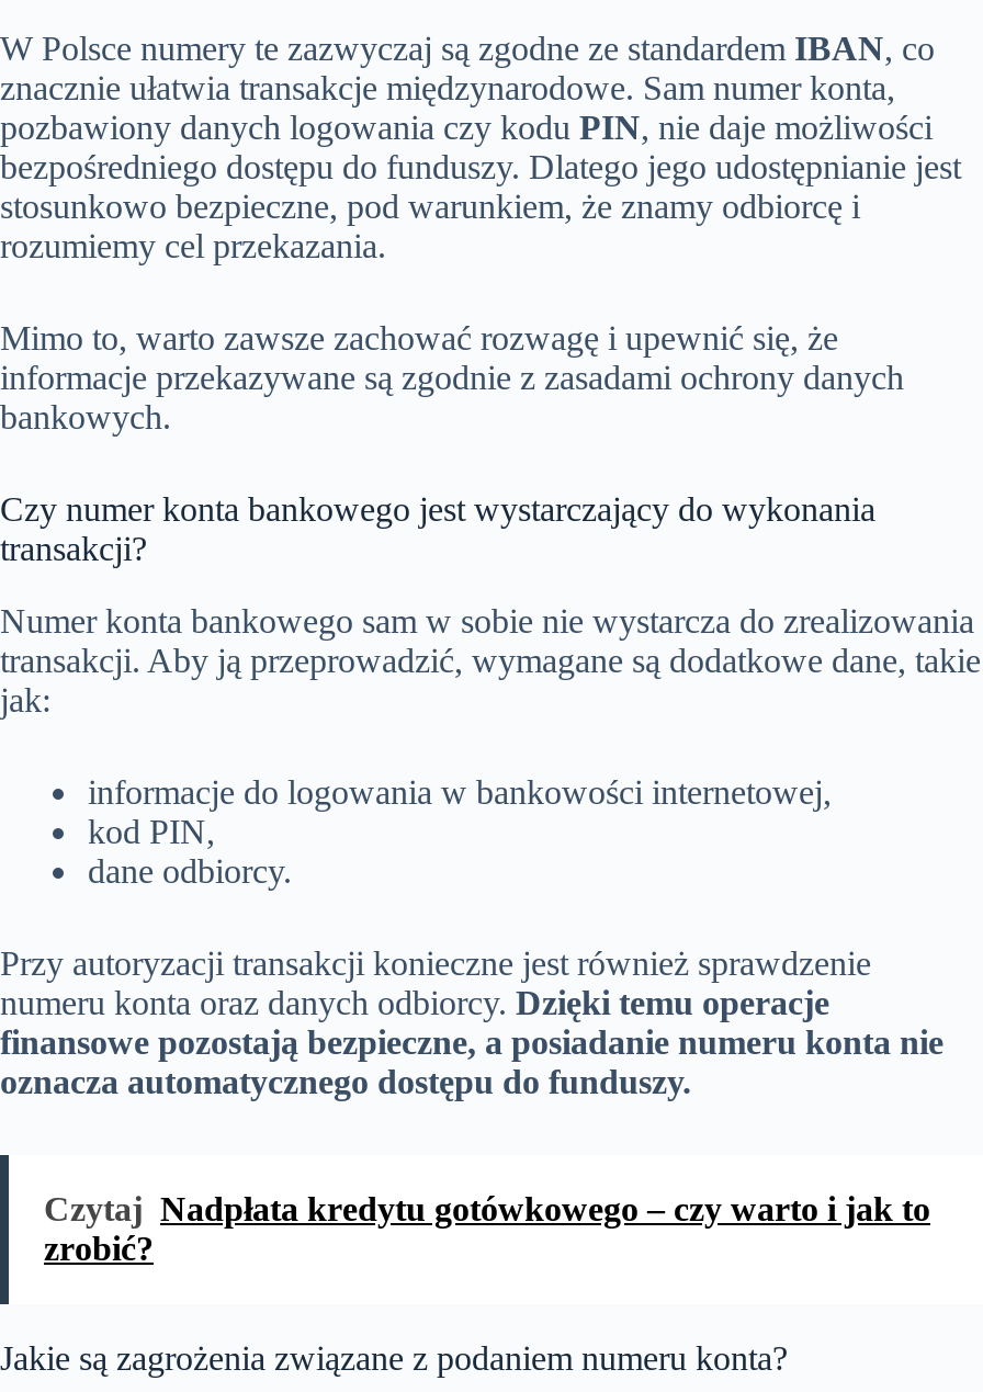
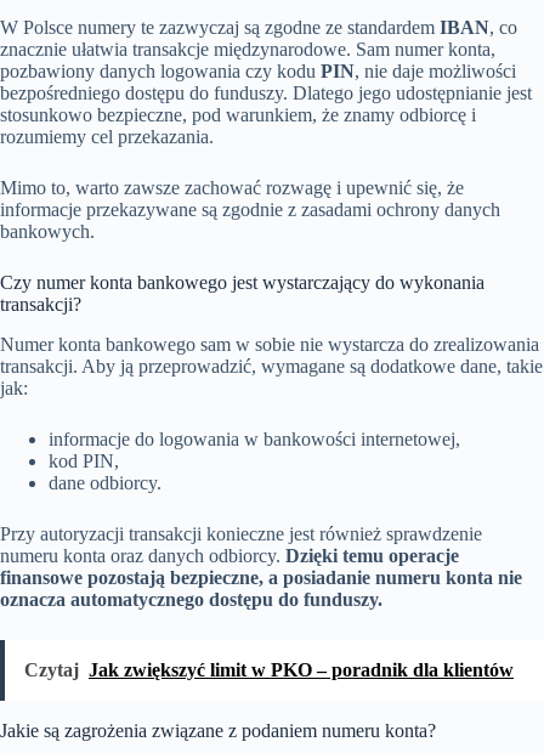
[44,1189,930,1266] Czytaj Nadpłata kredytu gotówkowego – czy warto i jak to | zrobić? -> [24,659,514,680] Czytaj Jak zwiększyć limit w PKO – poradnik dla klientów

